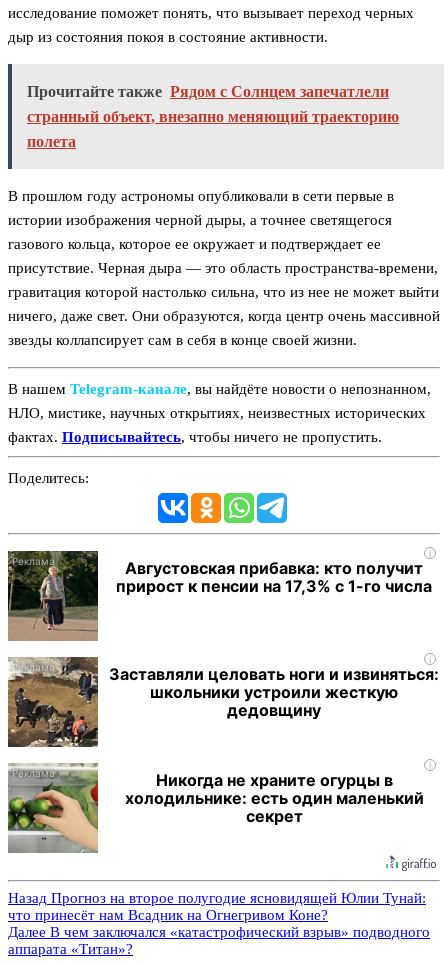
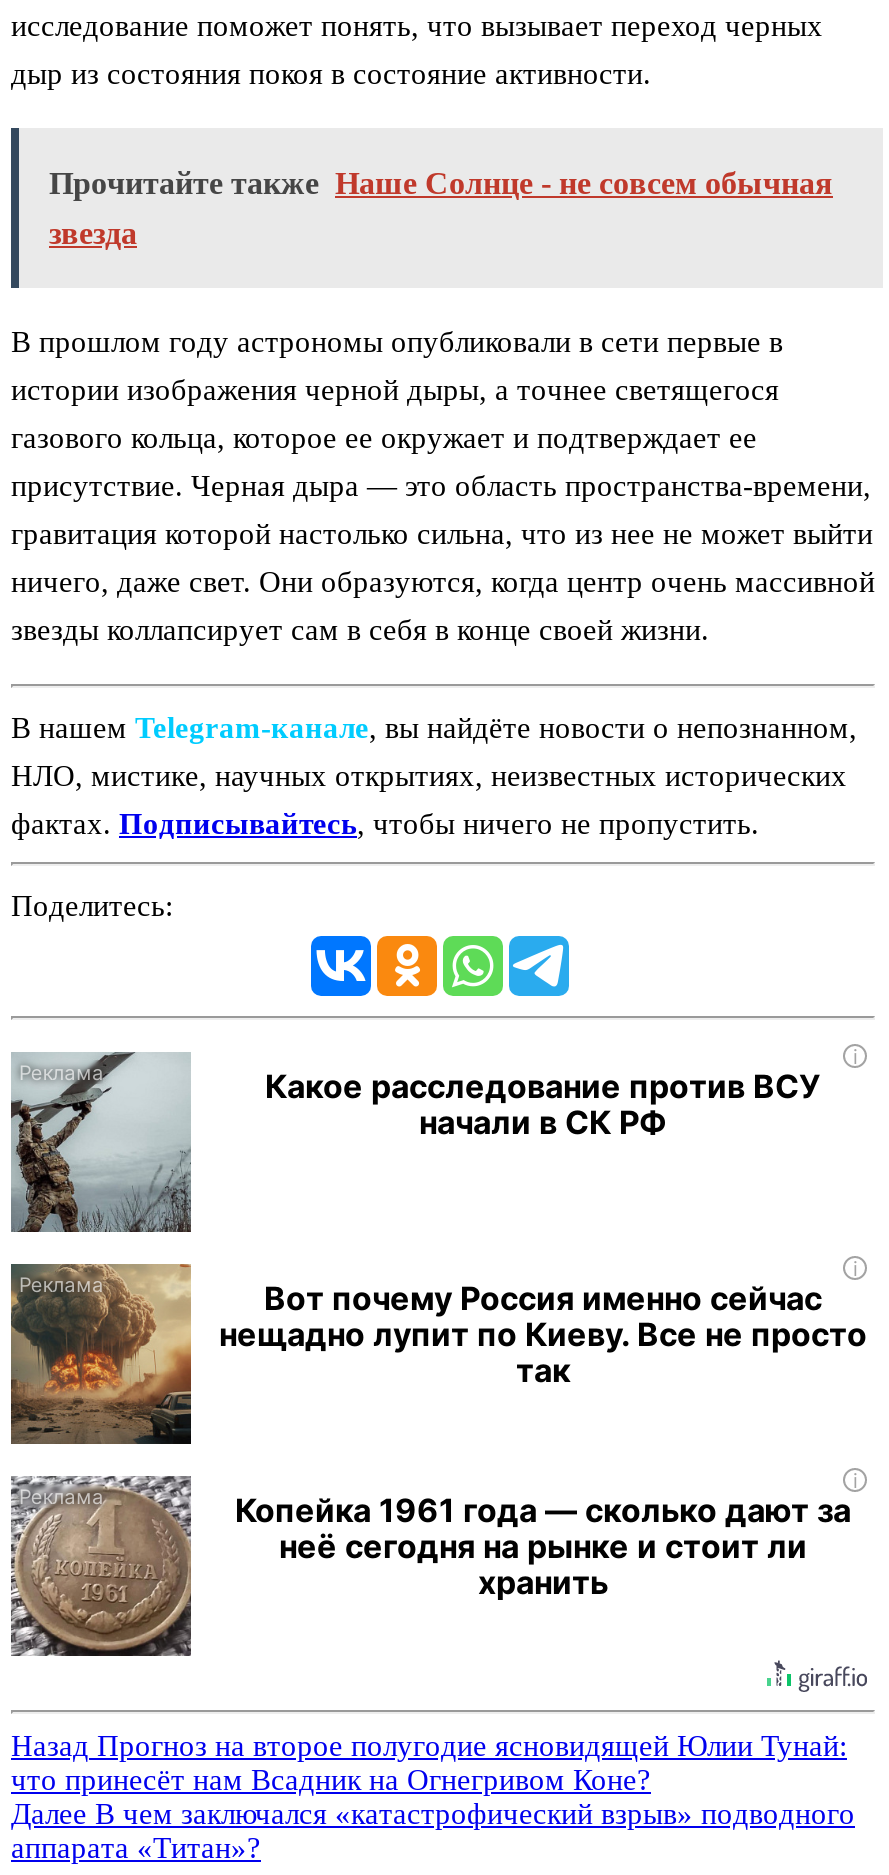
[27,83,399,150] Прочитайте также Рядом с Солнцем запечатлели | странный объект, внезапно меняющий траекторию | полета -> [49,166,833,250] Прочитайте также Наше Солнце - не совсем обычная | звезда
[8,550,439,720] [image] | Заставляли целовать ноги и извиняться: | школьники устроили жесткую | дедовщину -> [11,1050,867,1389] [image] | Вот почему Россия именно сейчас | нещадно лупит по Киеву. Все не просто | так
[116,558,432,596] Августовская прибавка: кто получит | прирост к пенсии на 17,3% с 1-го числа -> [265,1065,821,1141] Какое расследование против ВСУ | начали в СК РФ
[8,656,99,748] [image] -> [9,1262,193,1446] [image]
[7,764,423,853] [image] | Никогда не храните огурцы в | холодильнике: есть один маленький | секрет -> [9,1476,851,1656] [image] | Копейка 1961 года — сколько дают за | неё сегодня на рынке и стоит ли | хранить

